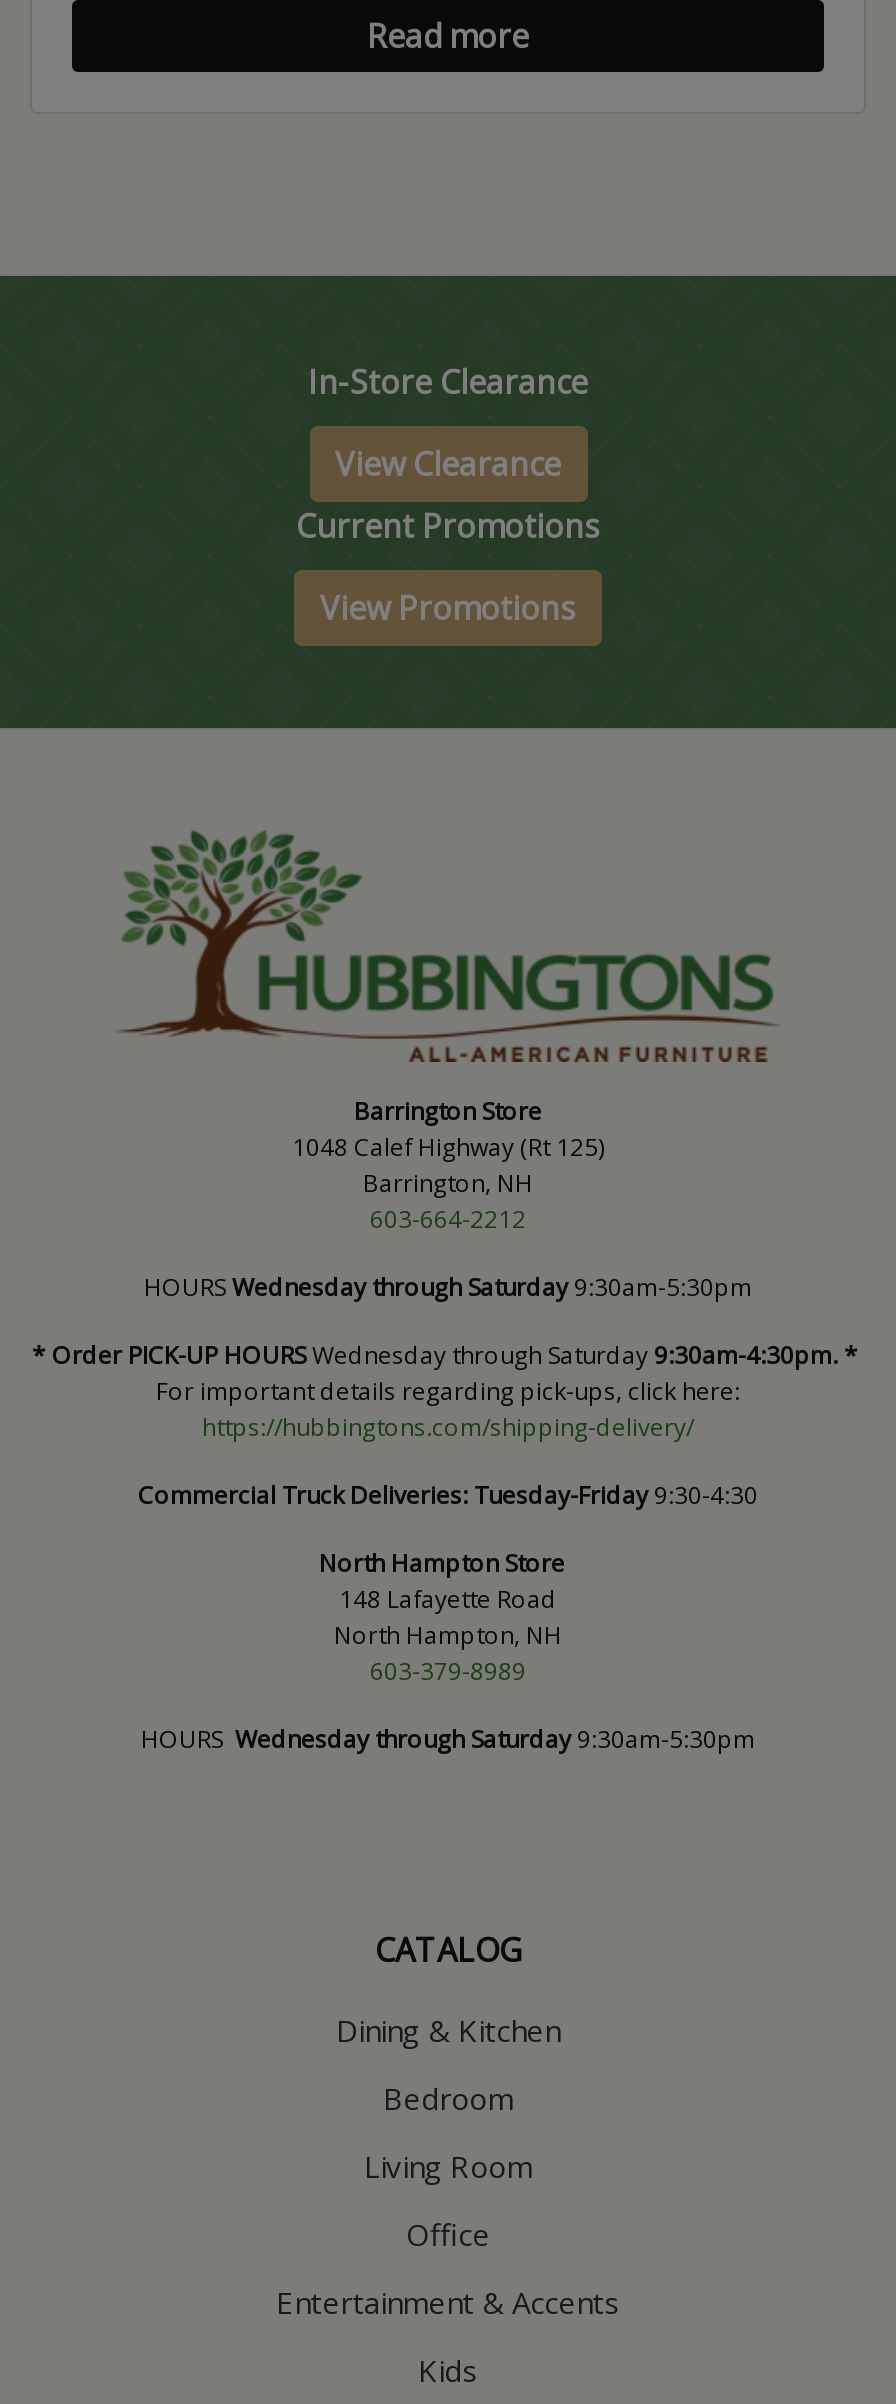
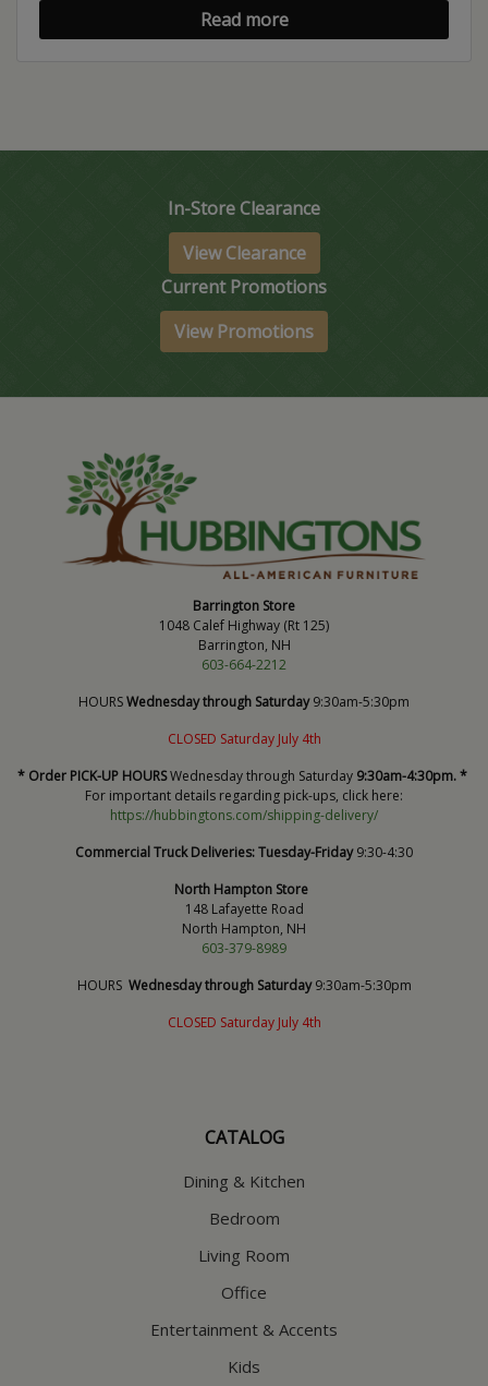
none -> [167,729,321,748] CLOSED Saturday July 4th
none -> [167,1013,321,1031] CLOSED Saturday July 4th

